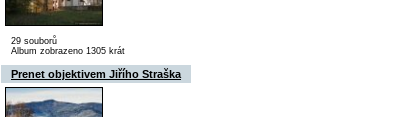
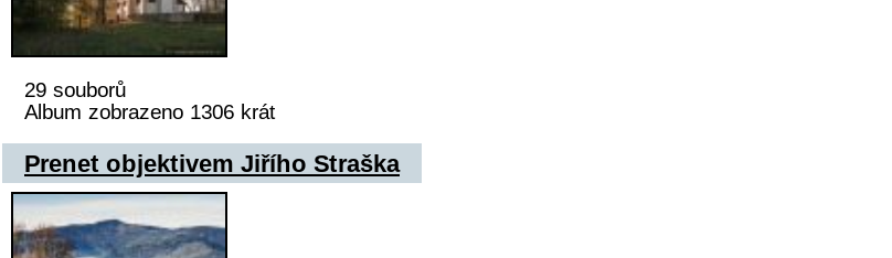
[11,46,125,56] Album zobrazeno 1305 krát -> [24,101,276,123] Album zobrazeno 1306 krát

